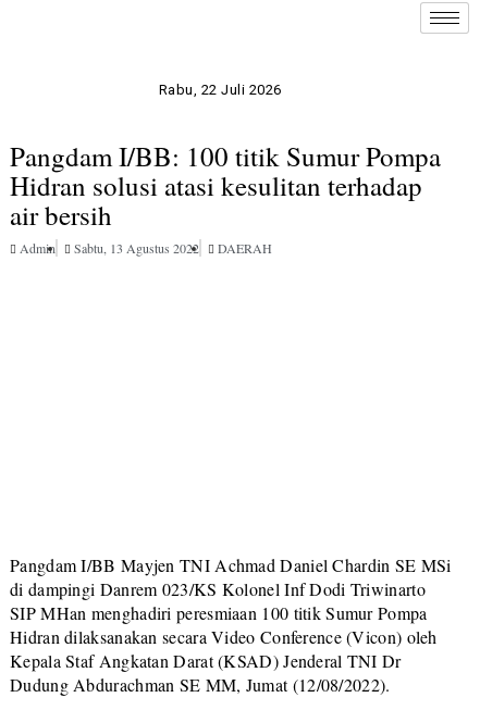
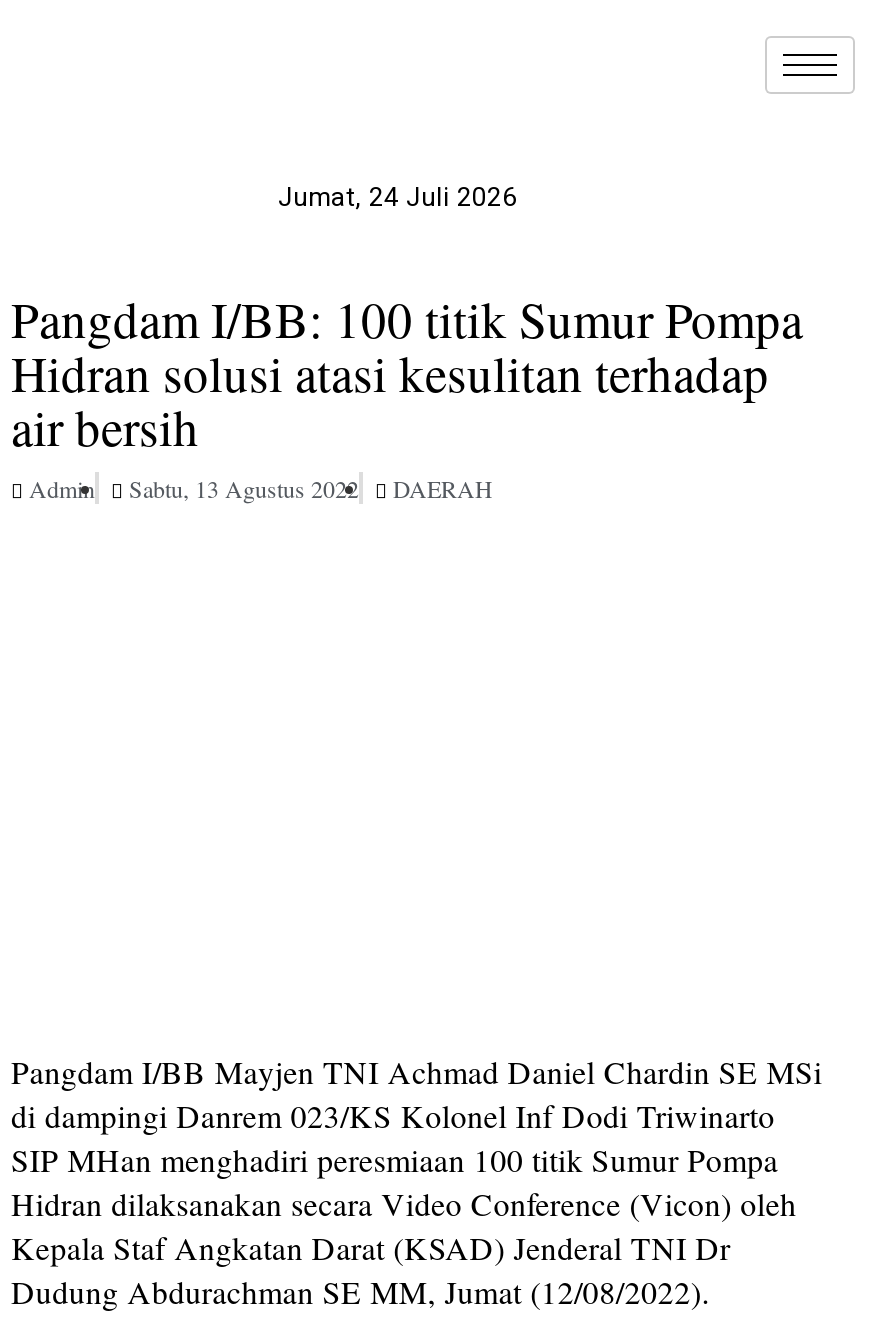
[159,82,282,98] Rabu, 22 Juli 2026 -> [278,183,517,213] Jumat, 24 Juli 2026

